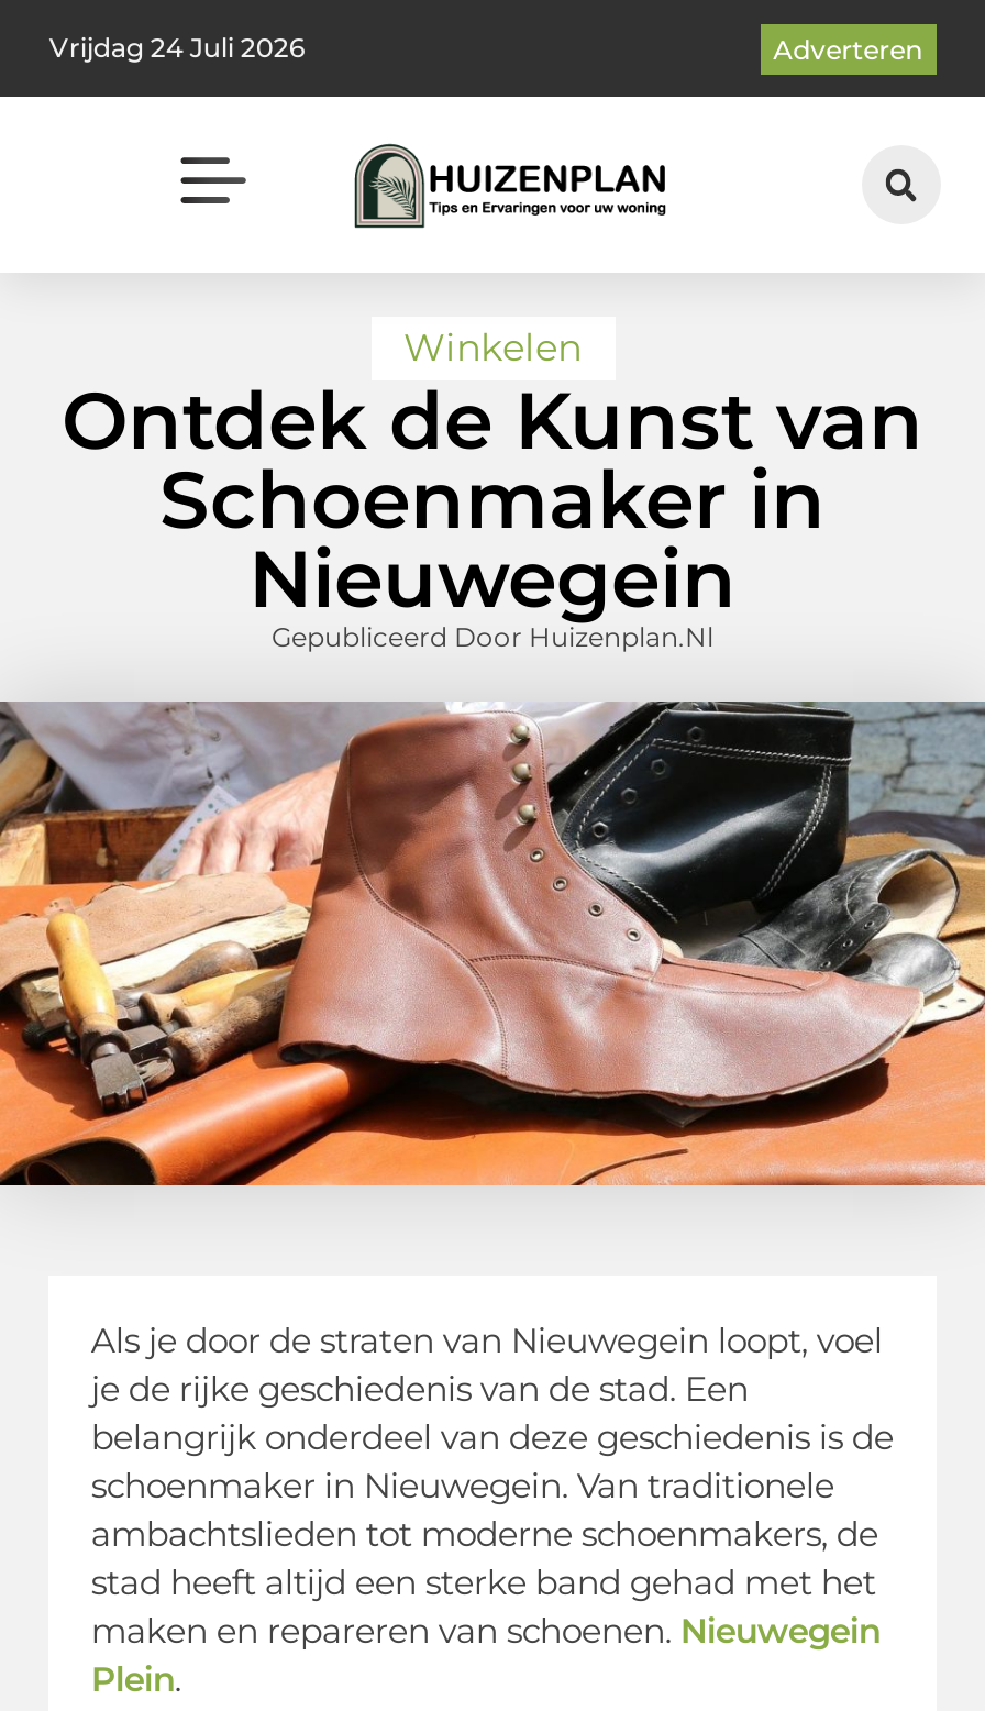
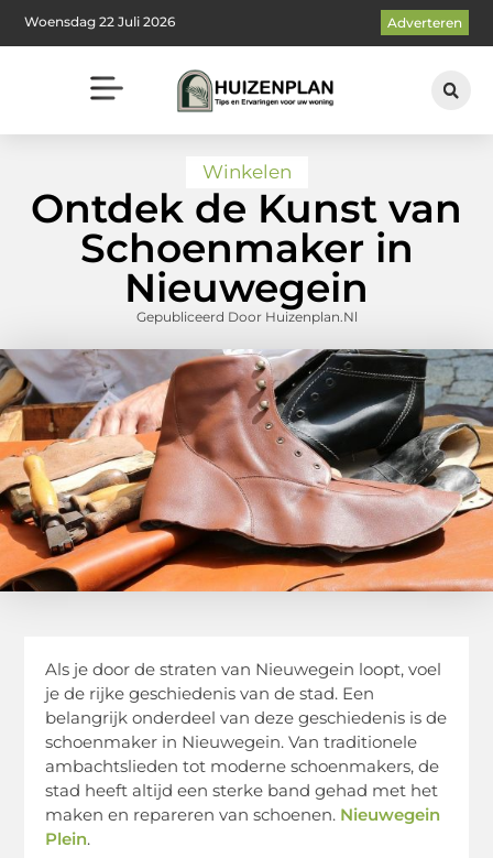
[49,30,304,63] Vrijdag 24 Juli 2026 -> [25,13,175,29] Woensdag 22 Juli 2026

